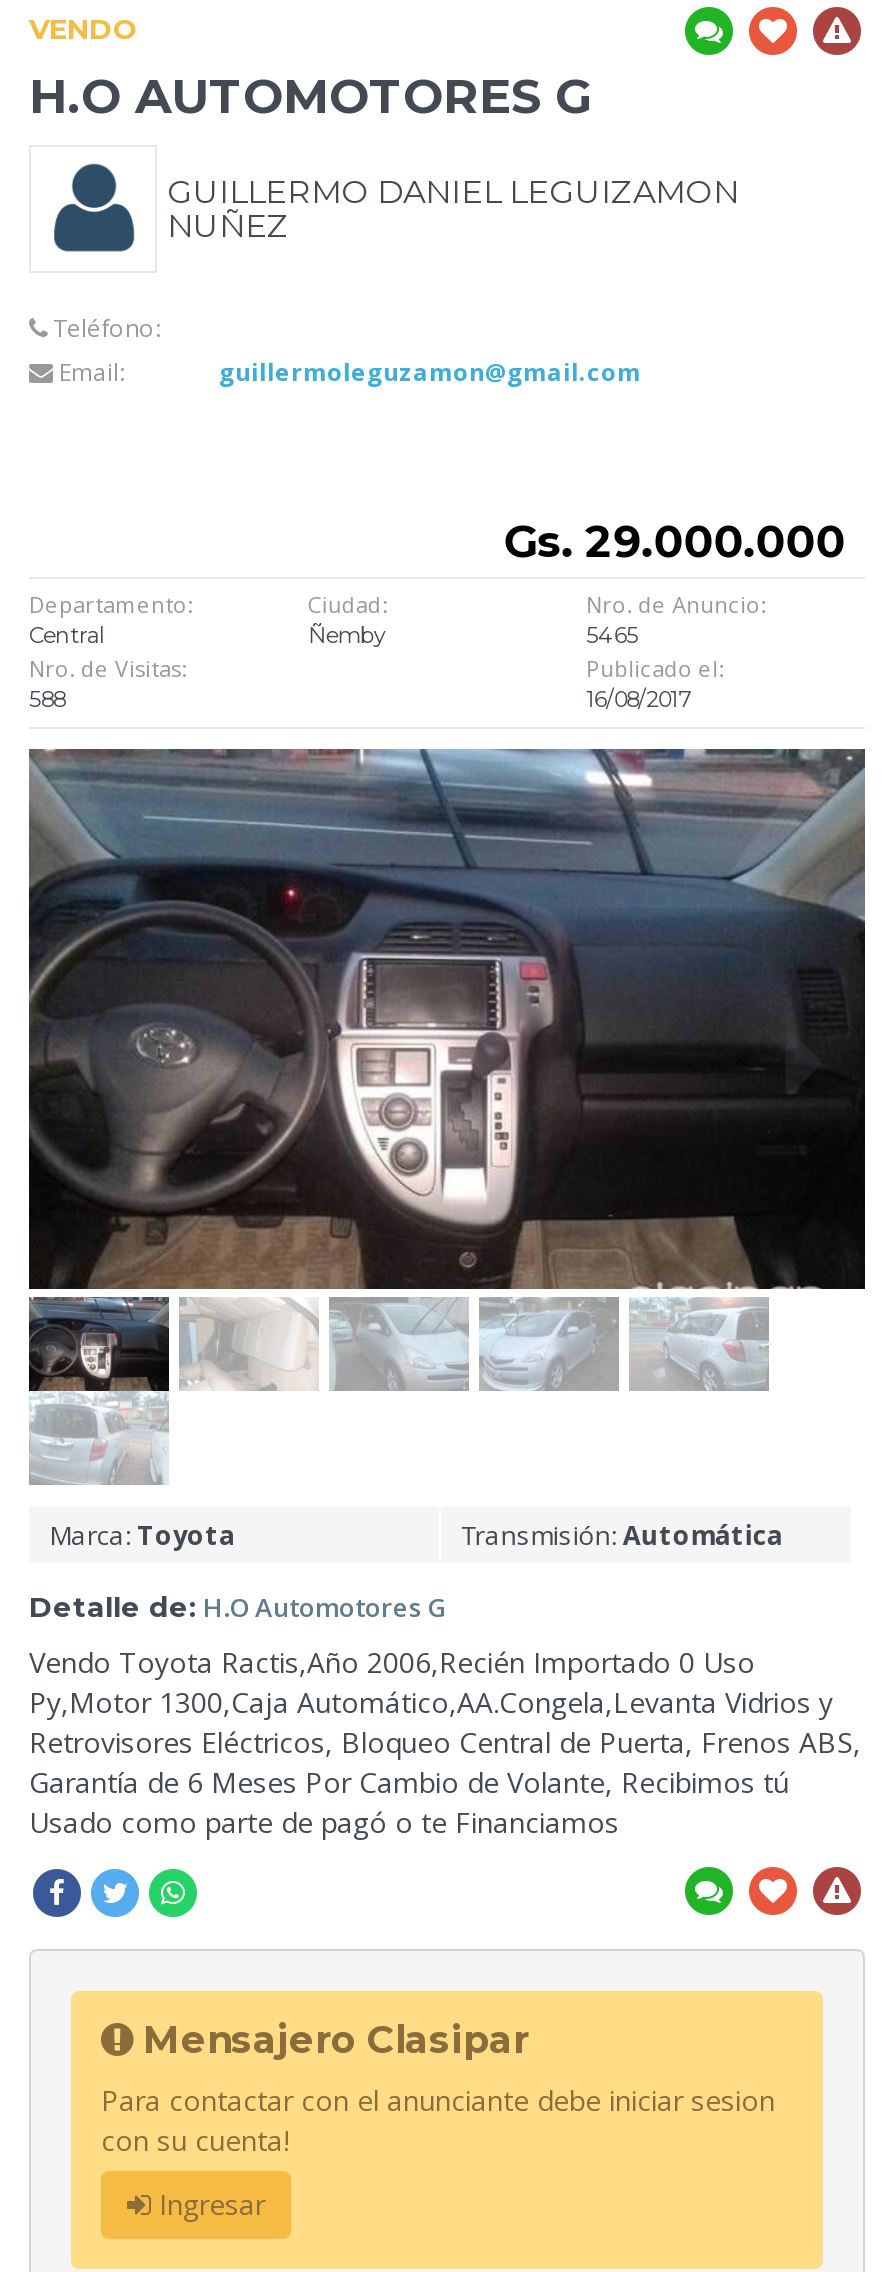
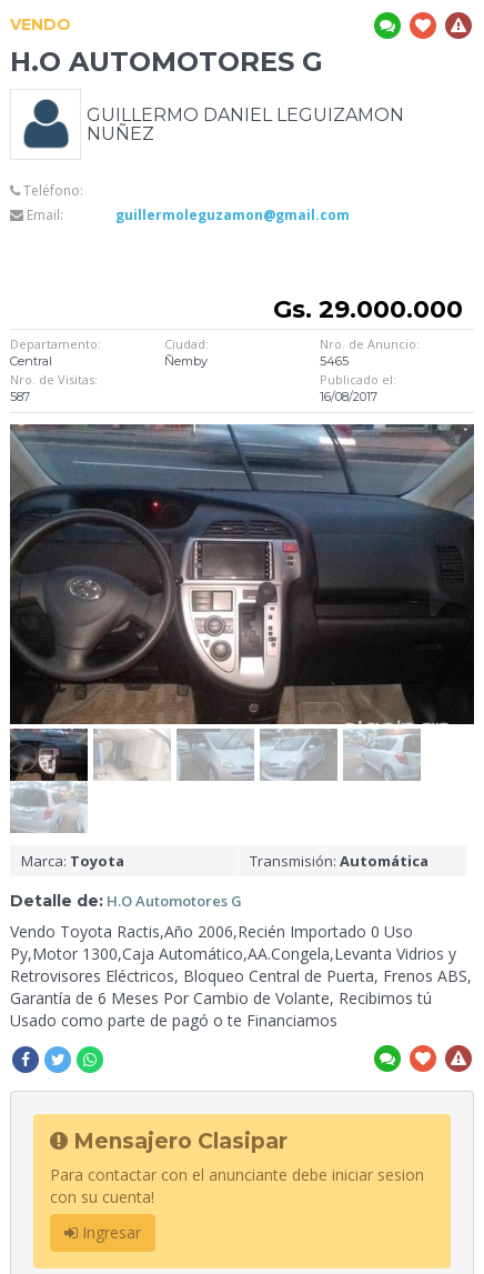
[29,685,65,713] 588 -> [10,389,30,404] 587

